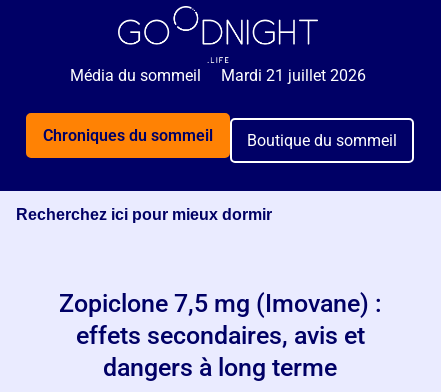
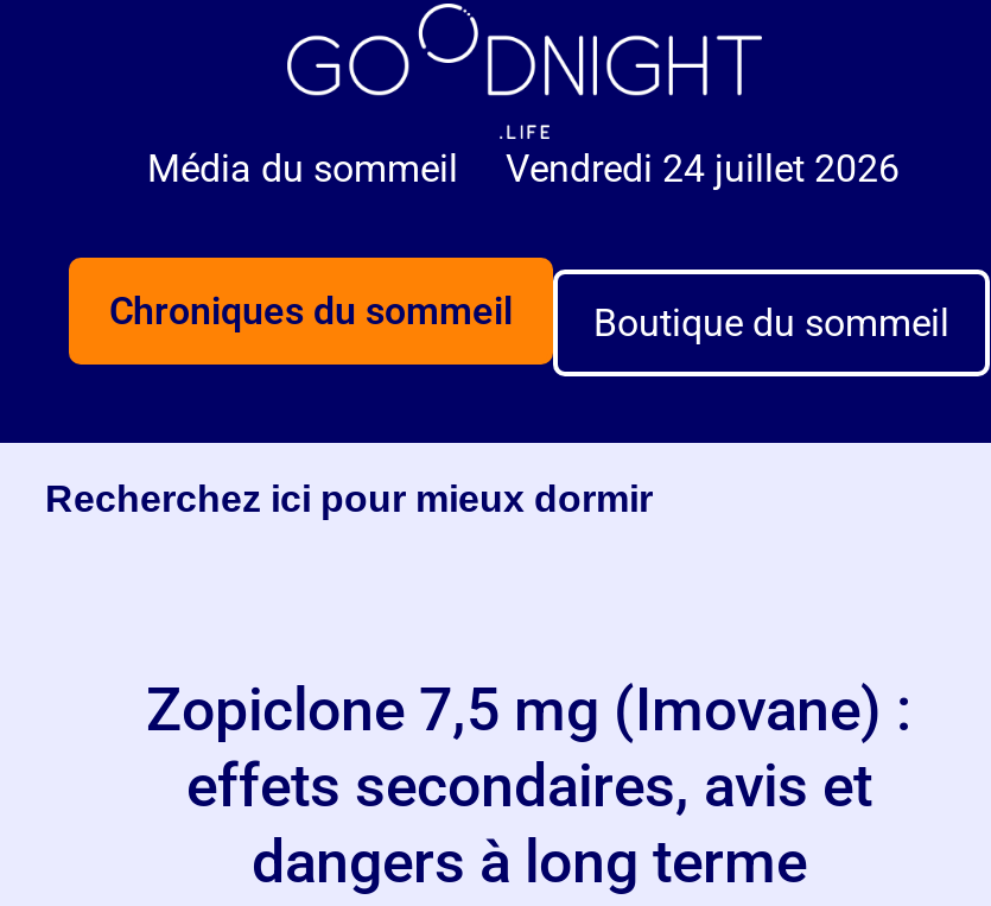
[220,66,365,85] Mardi 21 juillet 2026 -> [506,146,900,191] Vendredi 24 juillet 2026

